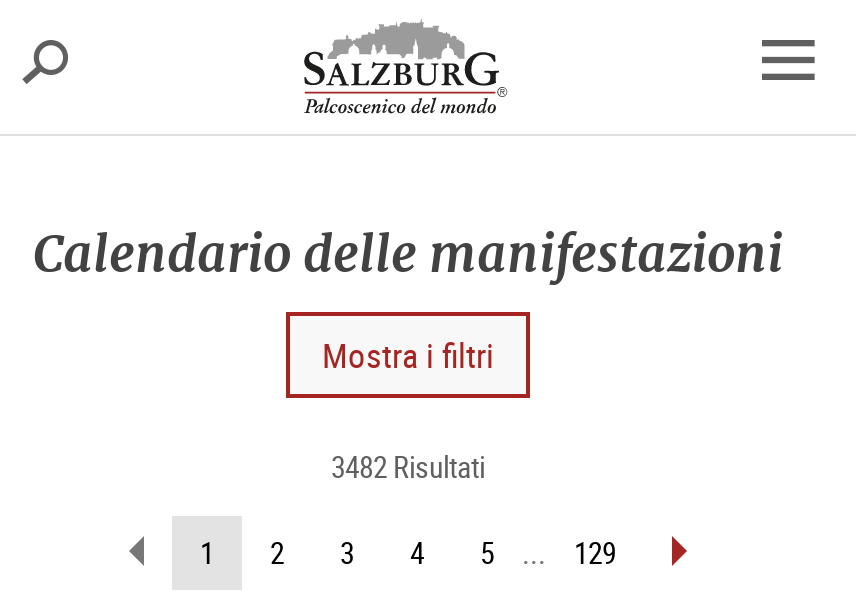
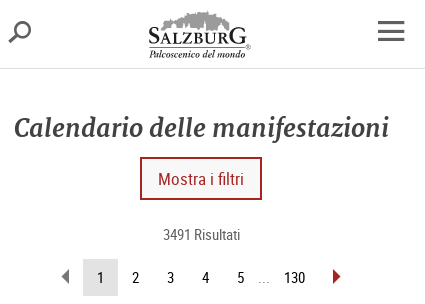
[331,446,485,486] 3482 Risultati -> [162,224,239,244] 3491 Risultati
[574,532,616,572] 129 -> [284,267,305,287] 130

